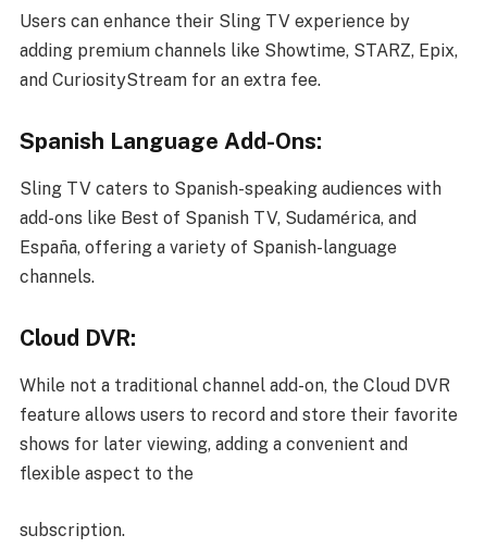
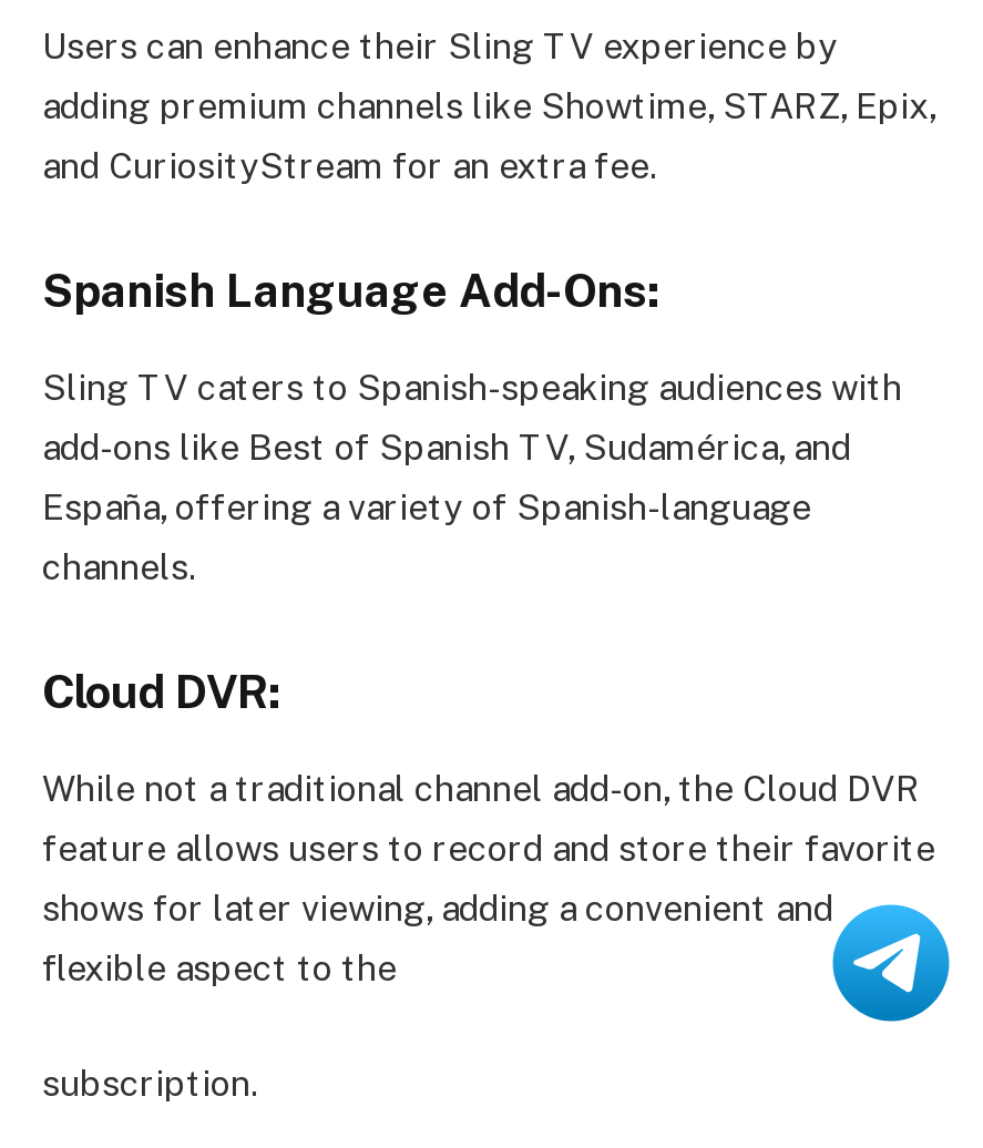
none -> [829,901,953,1025] [image]

